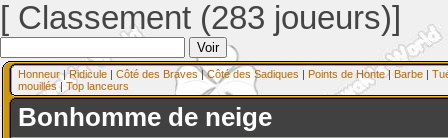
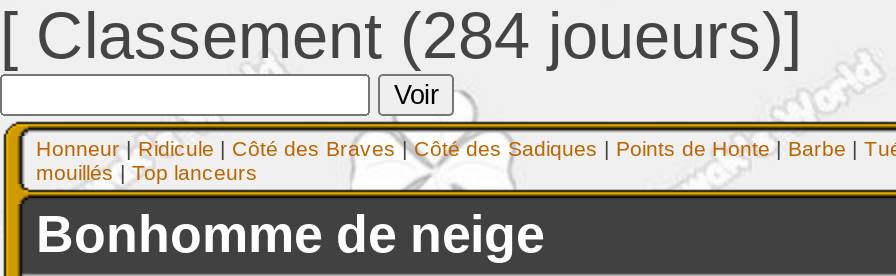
[0,0,401,36] [ Classement (283 joueurs)] -> [0,0,802,72] [ Classement (284 joueurs)]

